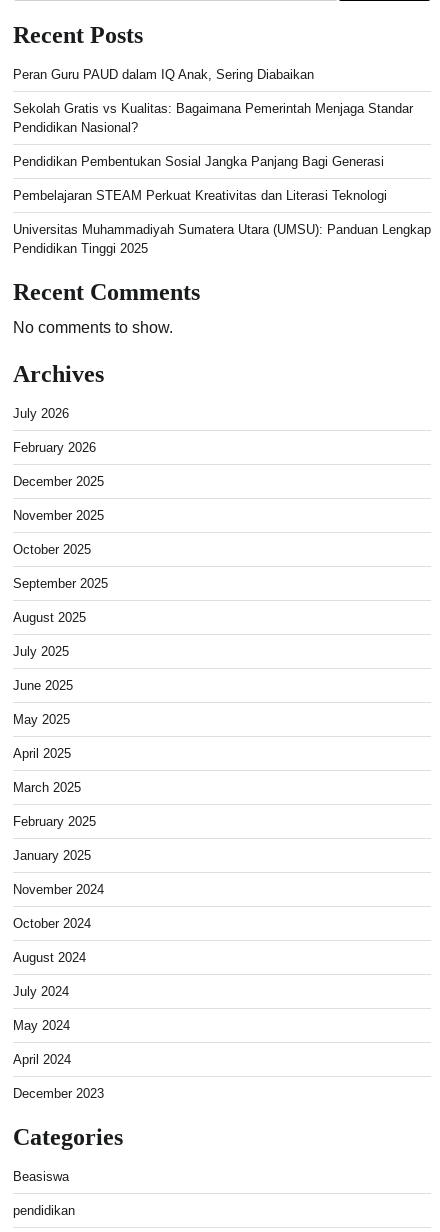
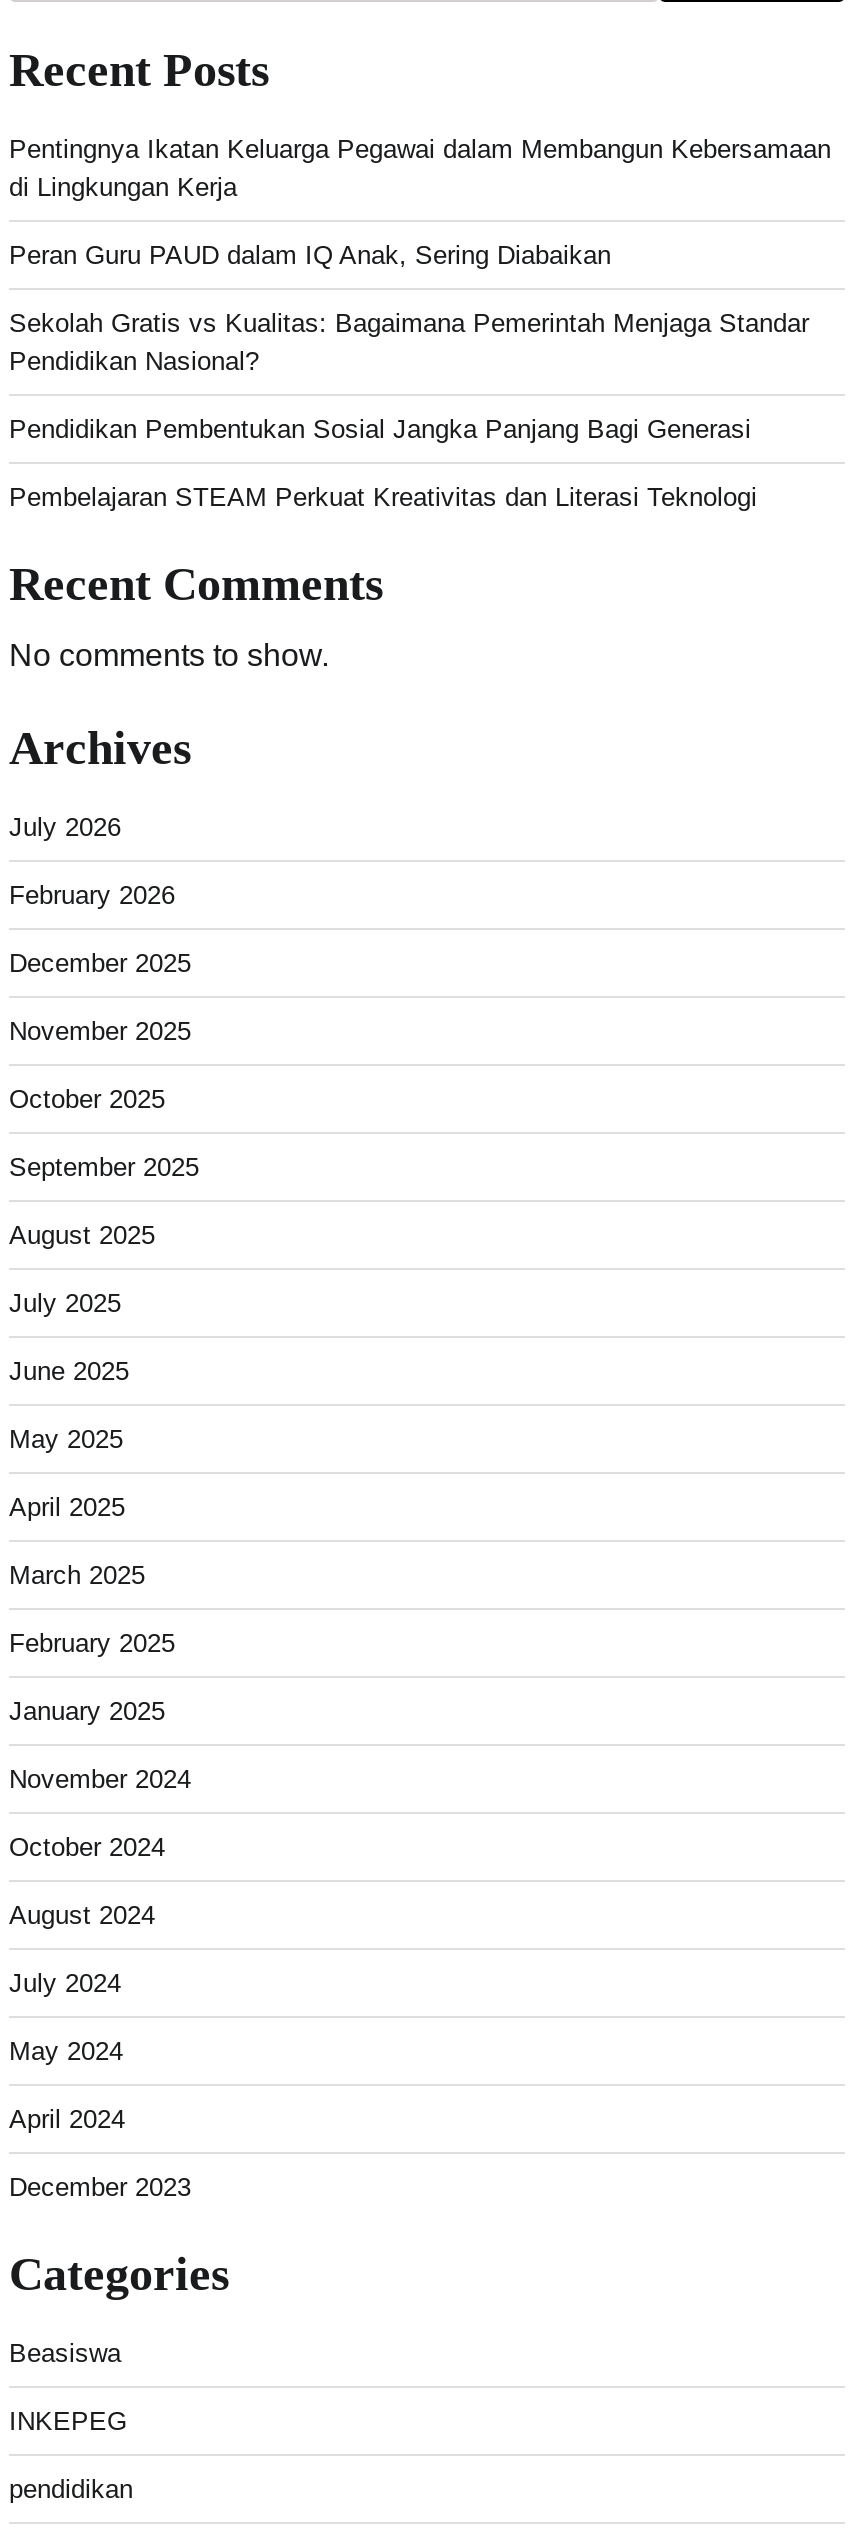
none -> [9,134,831,202] Pentingnya Ikatan Keluarga Pegawai dalam Membangun Kebersamaan | di Lingkungan Kerja
moved [13,67,413,203] -> [9,240,809,512]: Peran Guru PAUD dalam IQ Anak, Sering Diabaikan | Sekolah Gratis vs Kualitas: Bagaimana Pemerintah Menjaga Standar | Pendidikan Nasional? | Pendidikan Pembentukan Sosial Jangka Panjang Bagi Generasi | Pembelajaran STEAM Perkuat Kreativitas dan Literasi Teknologi
[13,222,431,256] Universitas Muhammadiyah Sumatera Utara (UMSU): Panduan Lengkap | Pendidikan Tinggi 2025 -> none
none -> [9,2406,127,2436] INKEPEG

